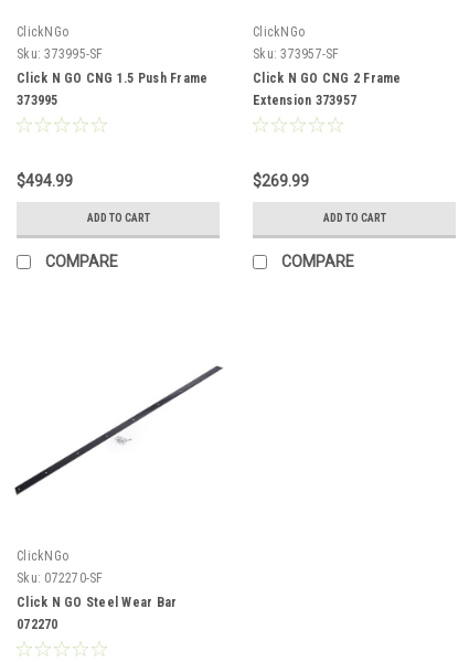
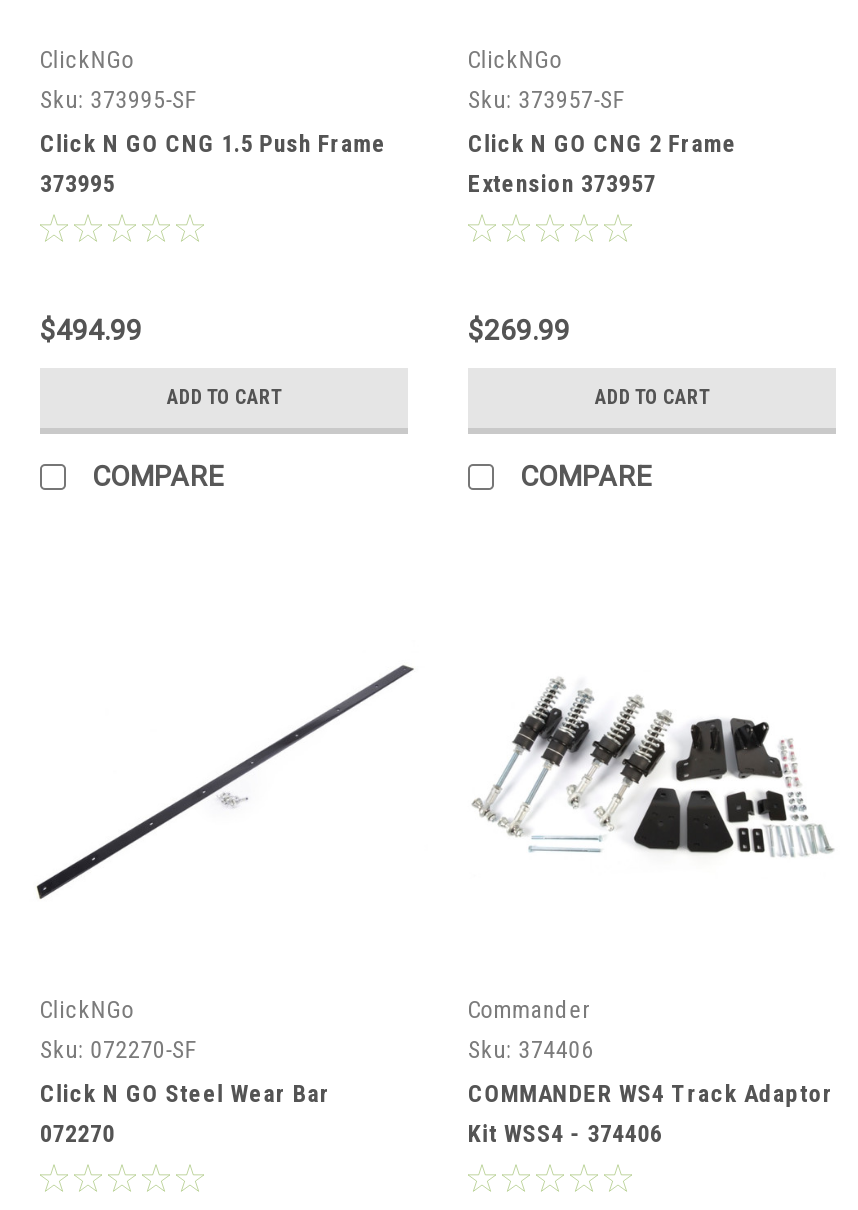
none -> [472,678,834,858] [image]
none -> [468,996,834,1148] Commander | Sku: 374406 | COMMANDER WS4 Track Adaptor | Kit WSS4 - 374406

